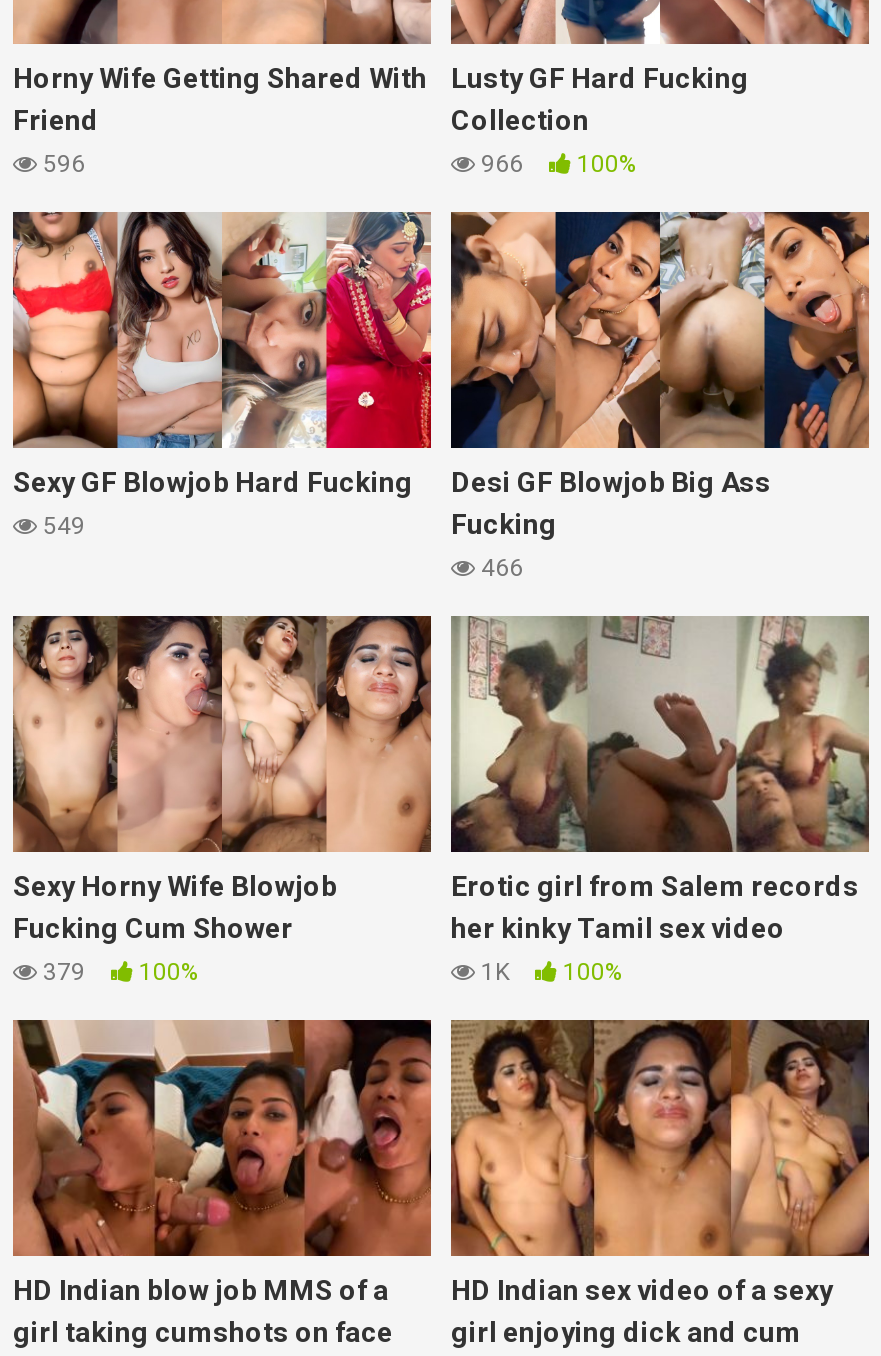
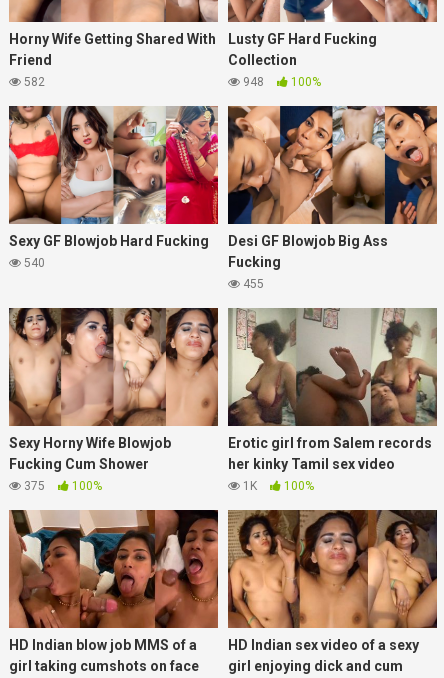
[37,150,85,178] 596 -> [21,75,45,89] 582
[475,150,637,178] 966 100% -> [240,75,321,89] 948 100%
[37,512,85,540] 549 -> [21,256,45,270] 540
[475,554,523,582] 466 -> [240,277,264,291] 455
[37,958,199,986] 379 100% -> [21,479,102,493] 375 100%

